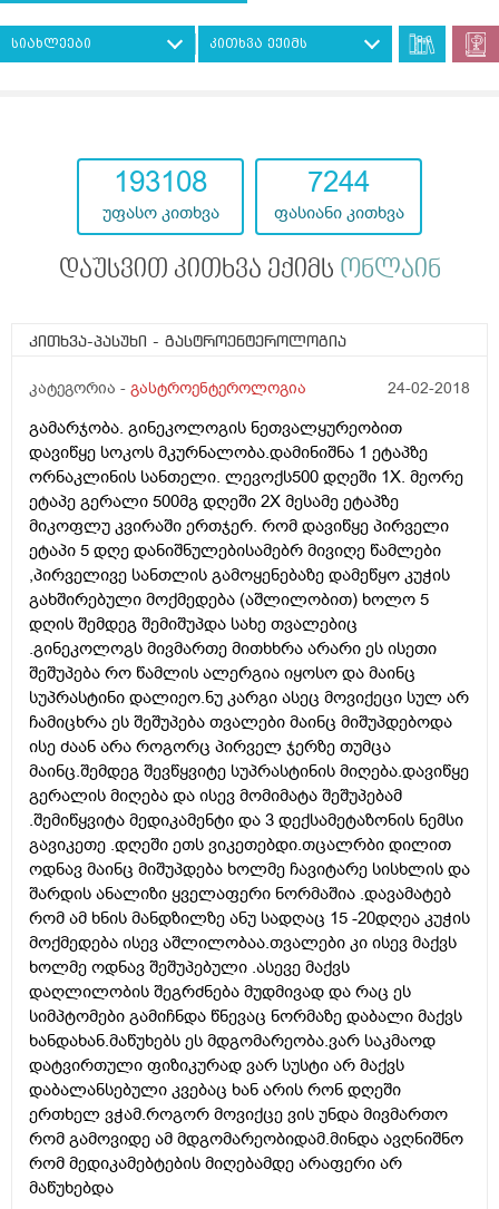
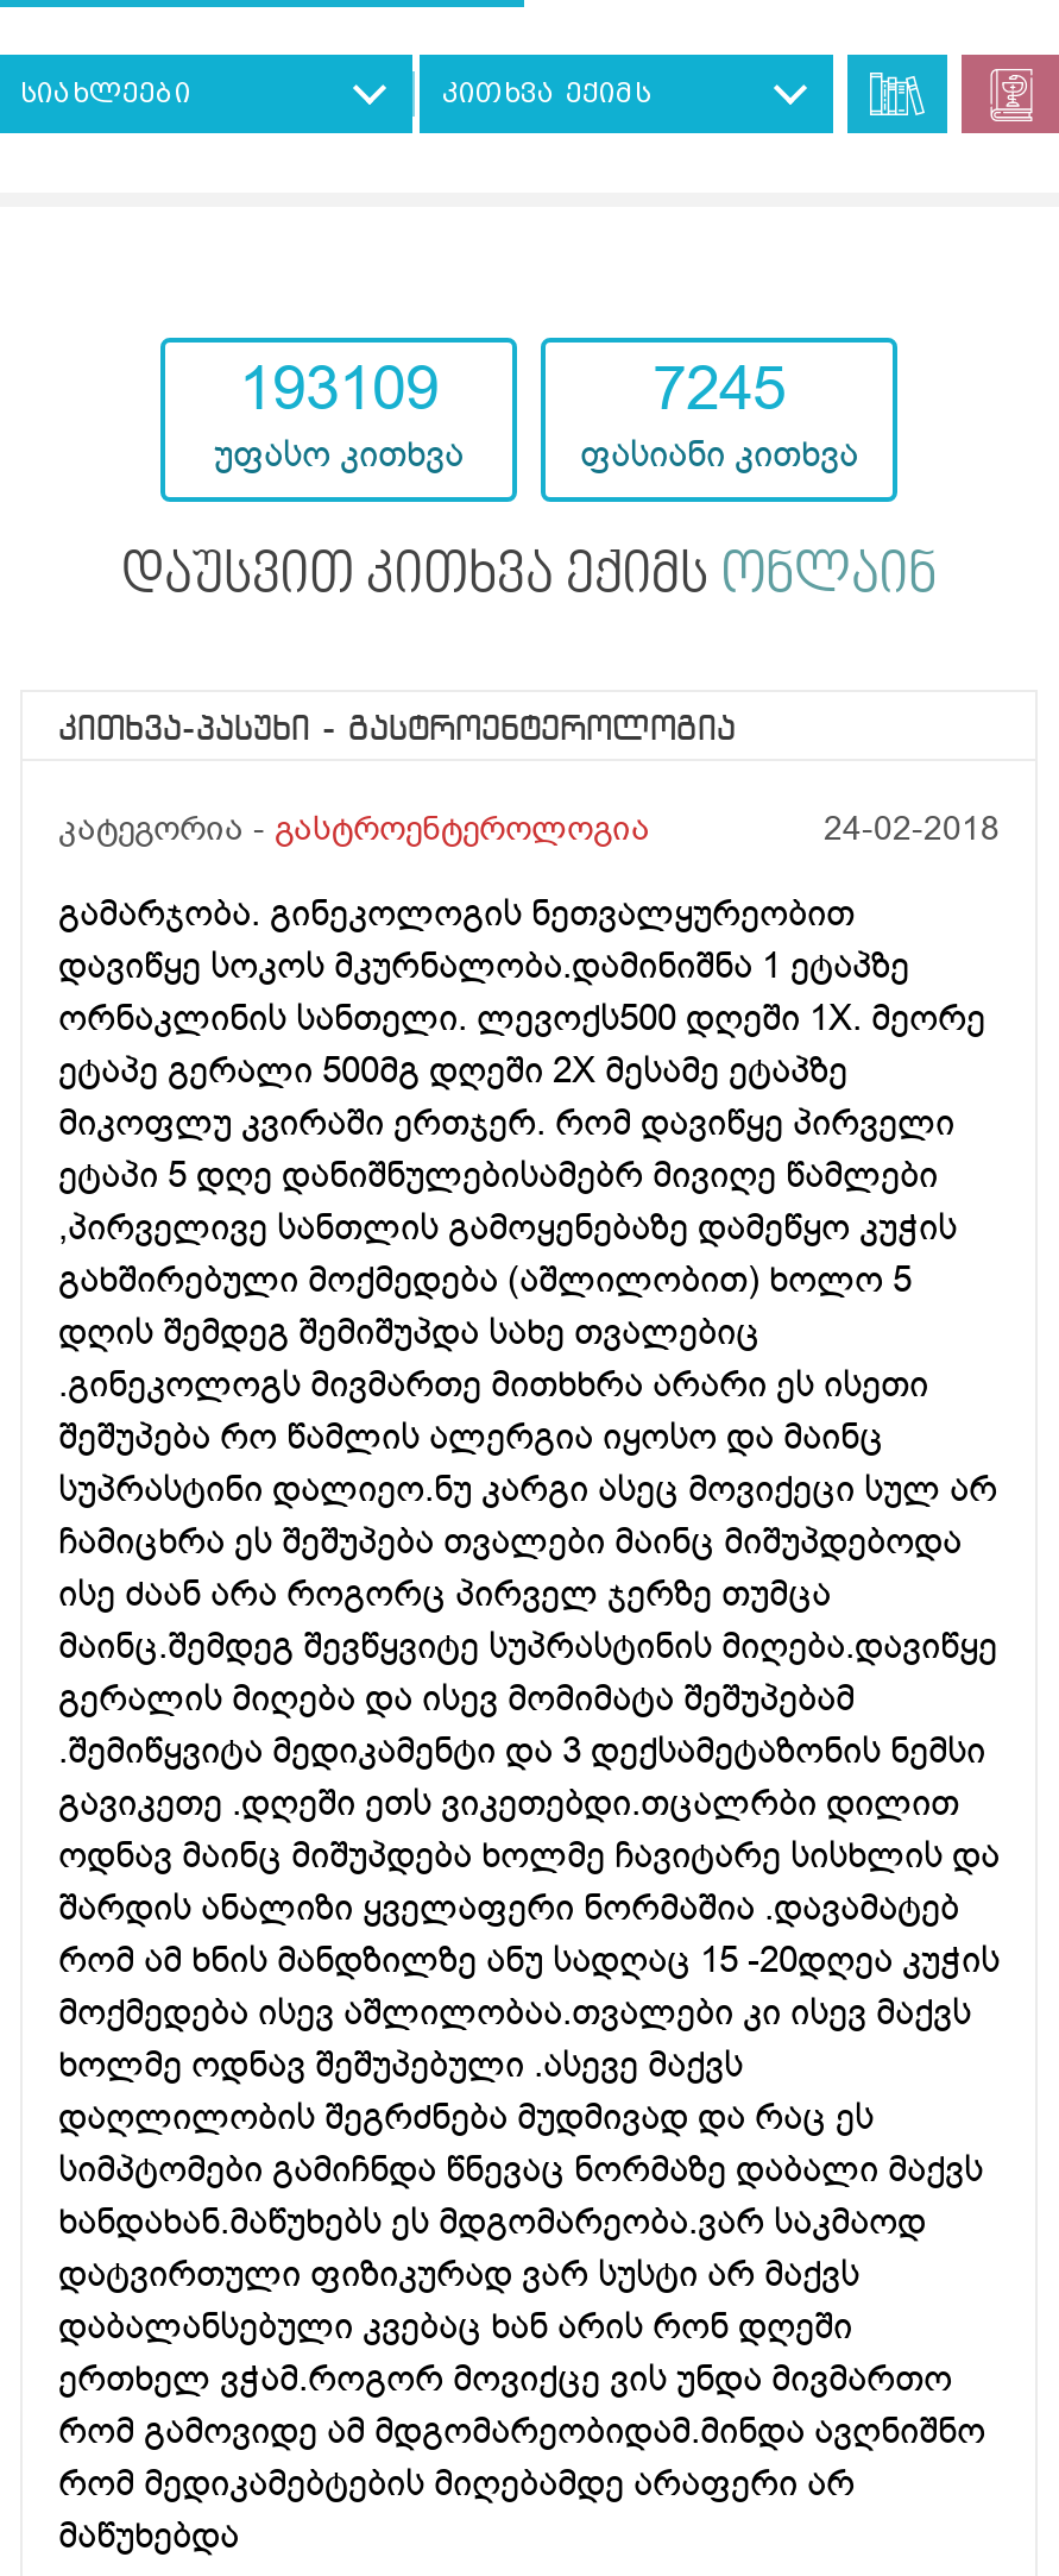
[114,163,207,202] 193108 -> [239,347,439,431] 193109
[307,163,370,202] 7244 -> [653,347,786,431] 7245

